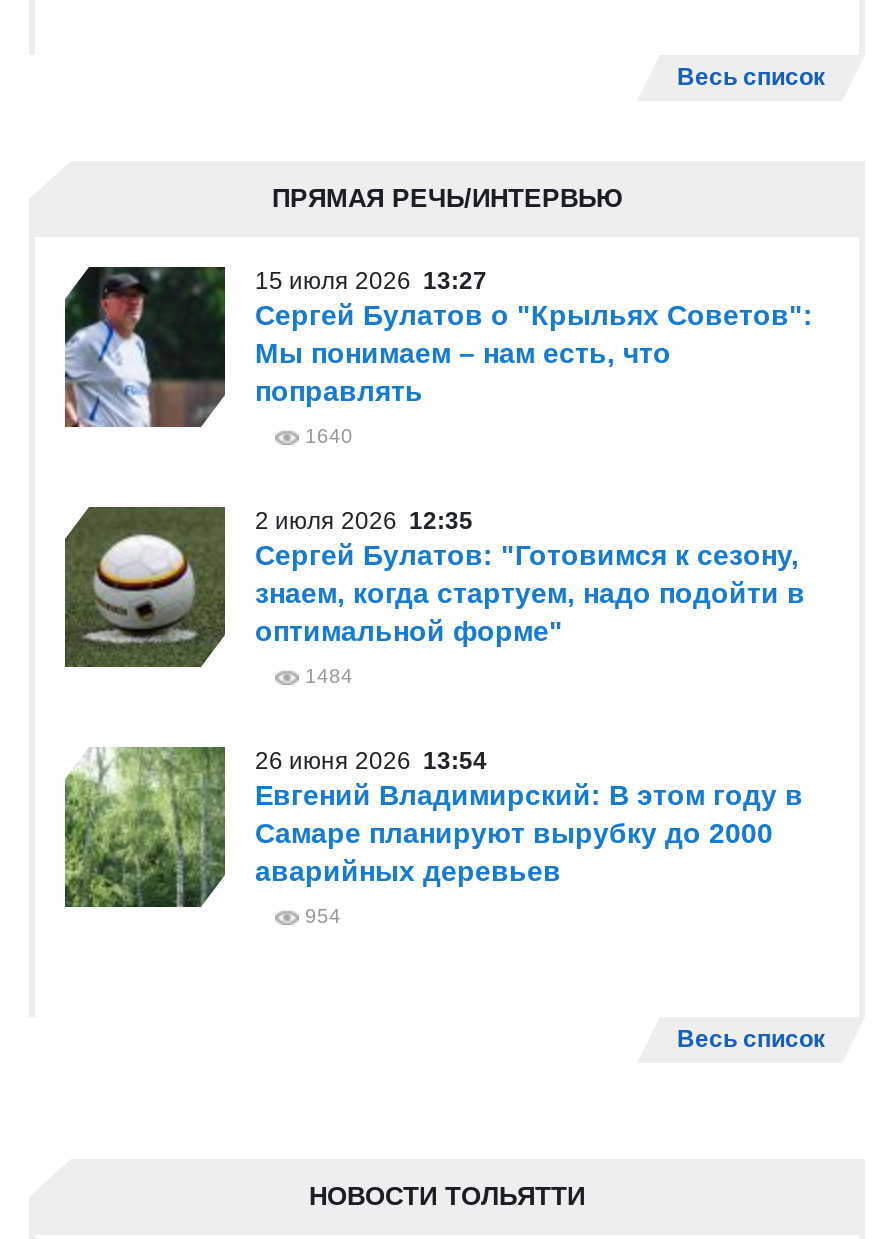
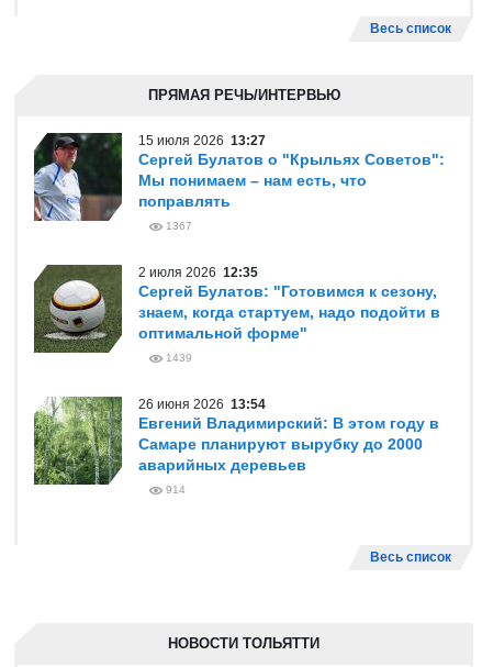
[305,425,353,447] 1640 -> [166,220,192,232] 1367
[305,665,353,687] 1484 -> [166,352,192,364] 1439
[305,905,341,927] 954 -> [166,483,186,496] 914

